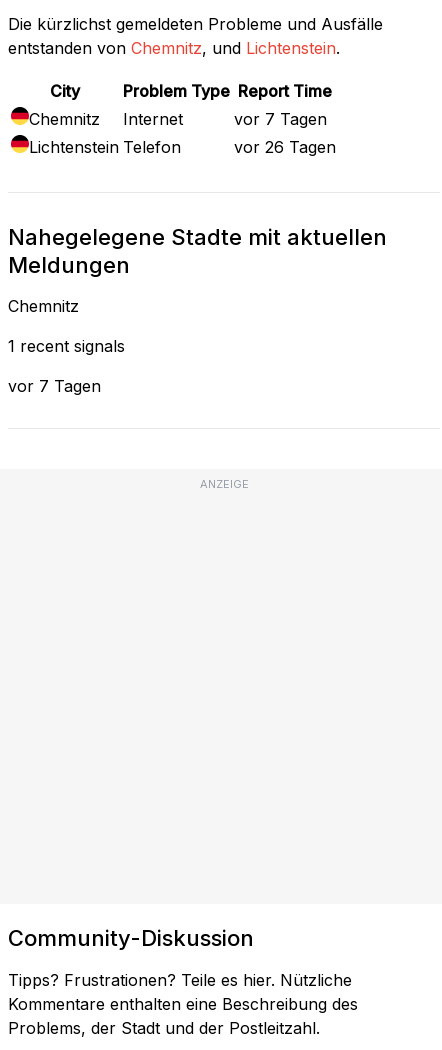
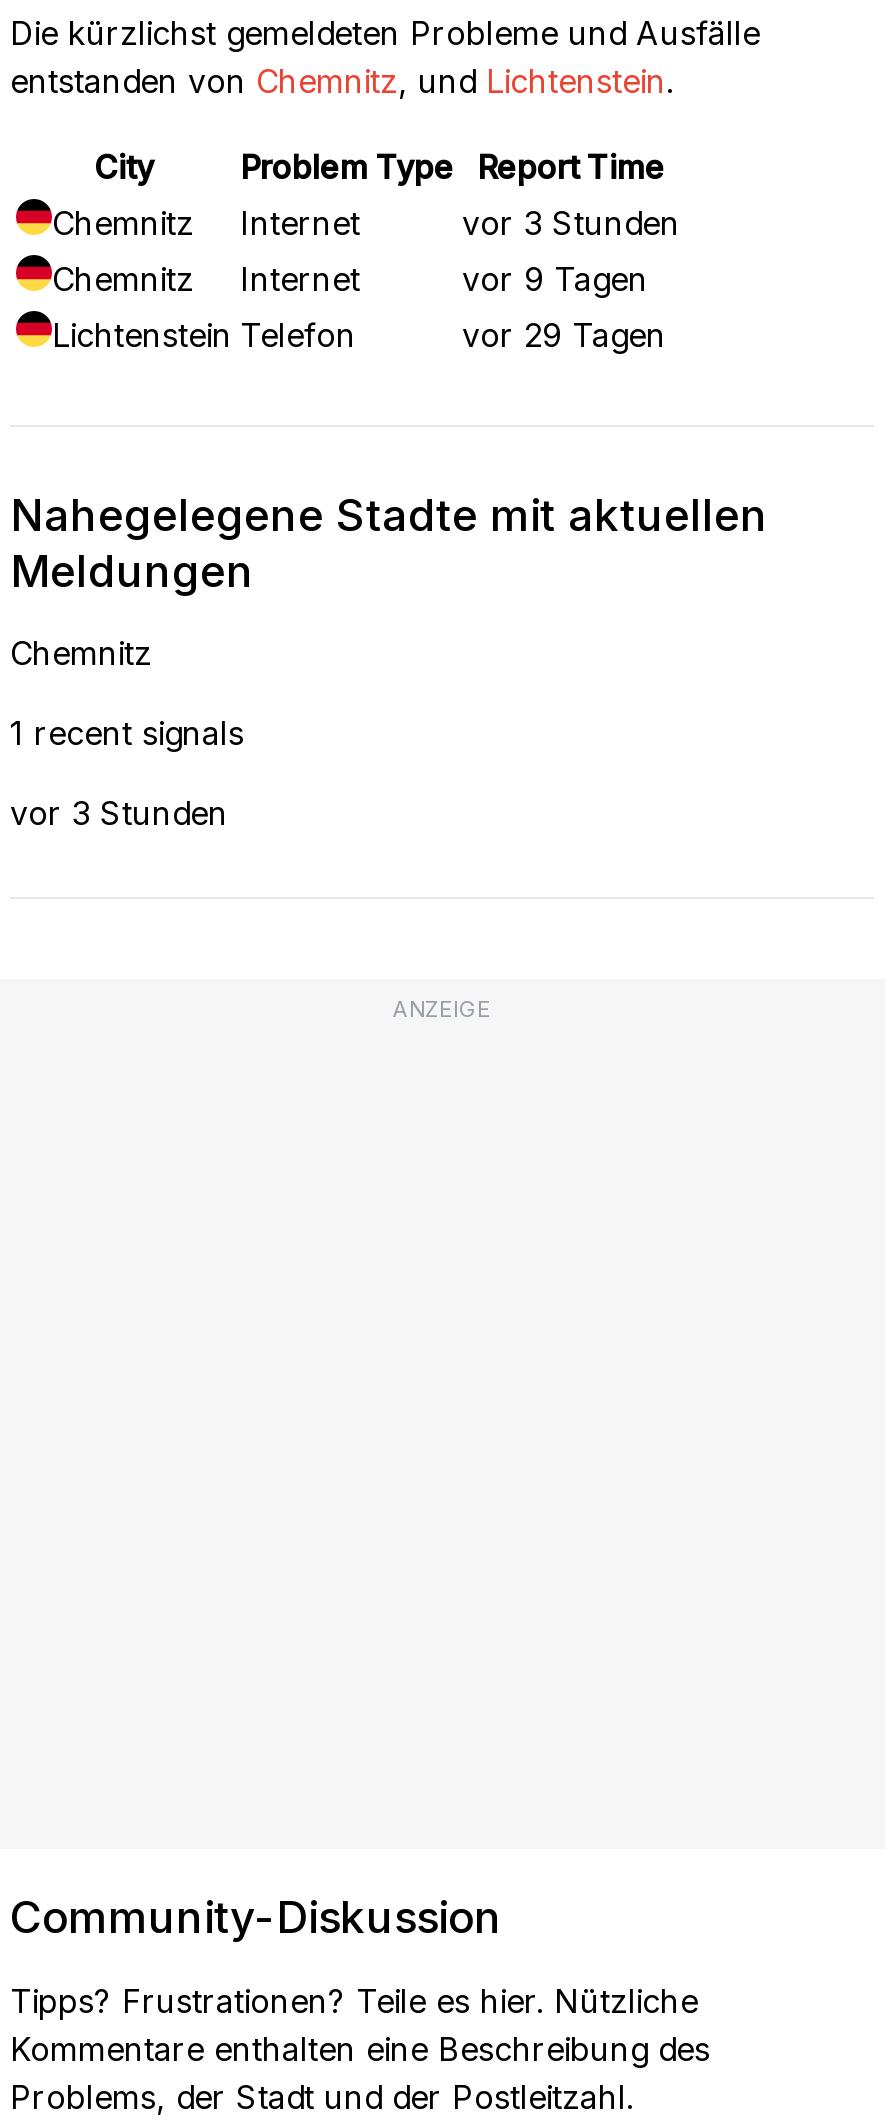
[234,109,327,129] vor 7 Tagen -> [52,203,680,299] vor 3 Stunden | Chemnitz | Internet | vor 9 Tagen
[234,137,336,157] vor 26 Tagen -> [462,315,666,355] vor 29 Tagen
[8,376,101,396] vor 7 Tagen -> [10,793,228,833] vor 3 Stunden

